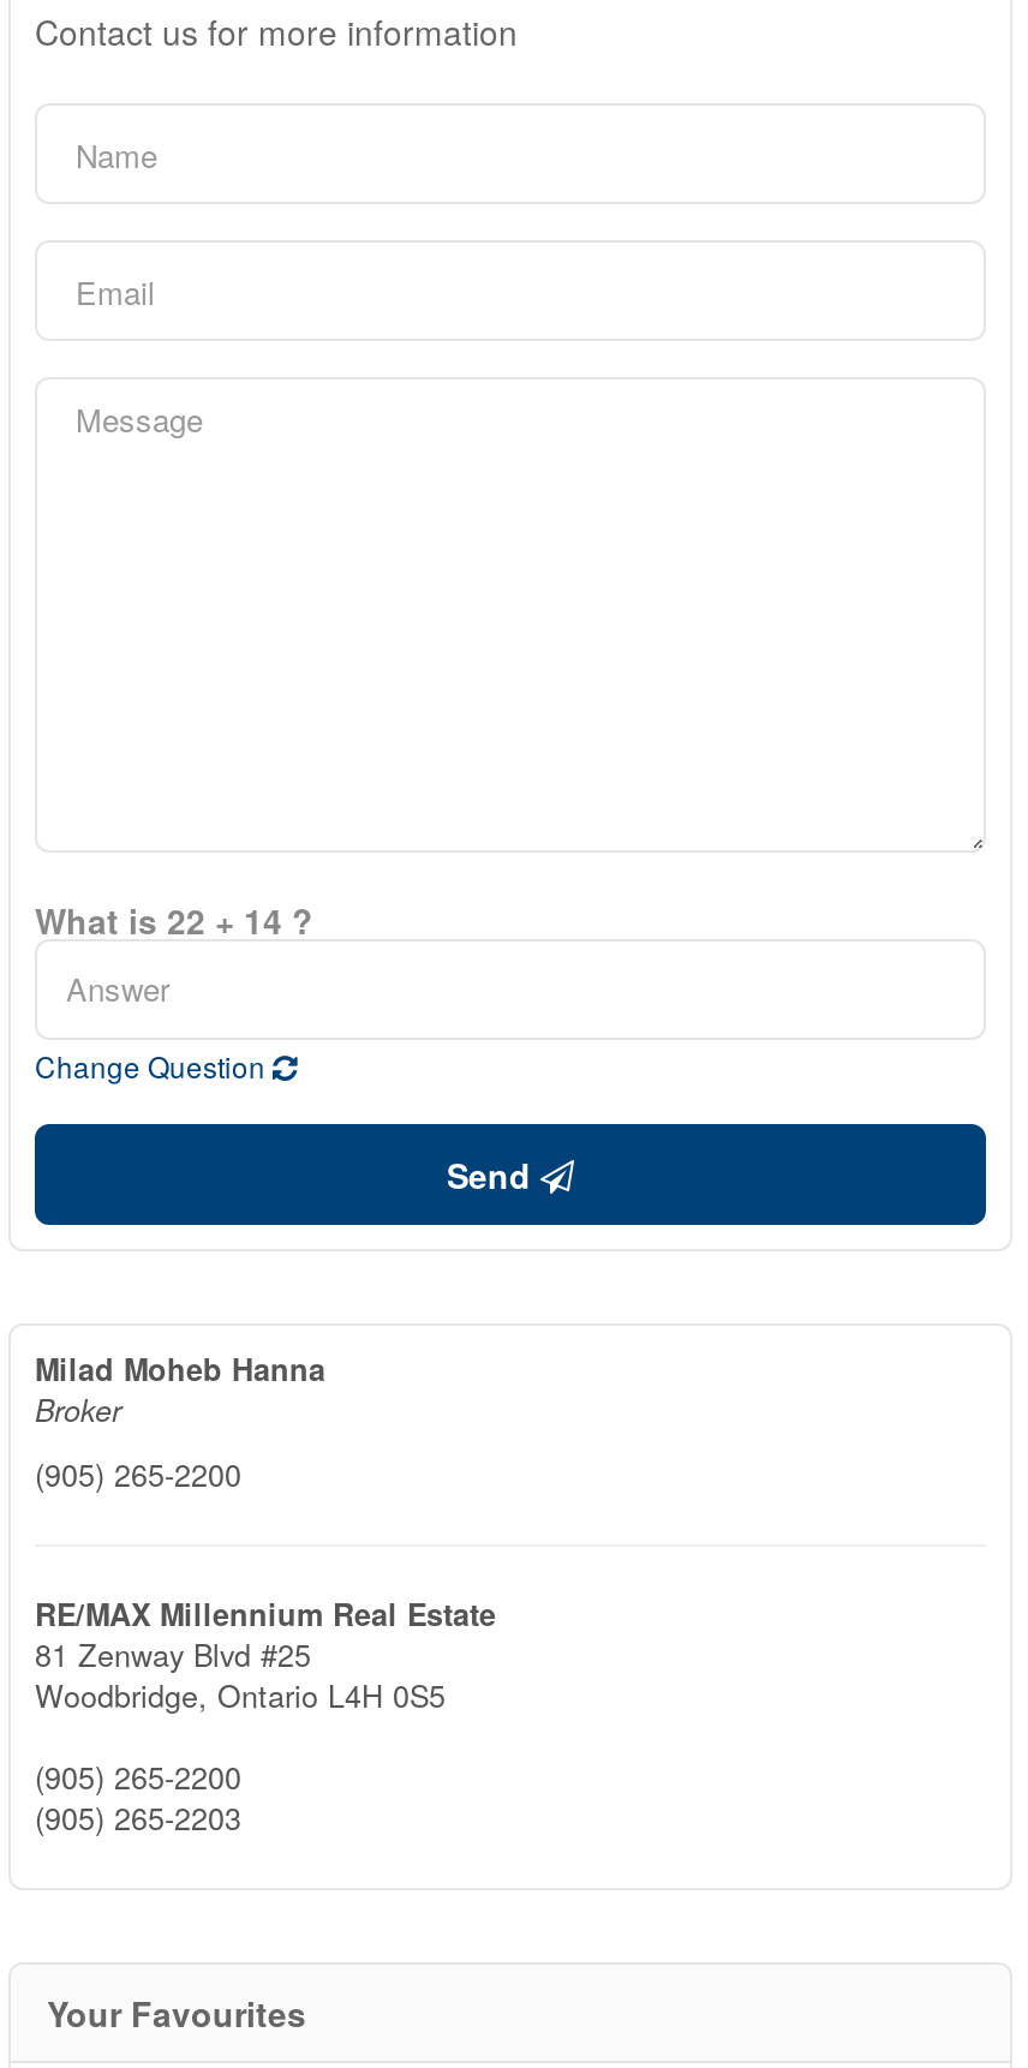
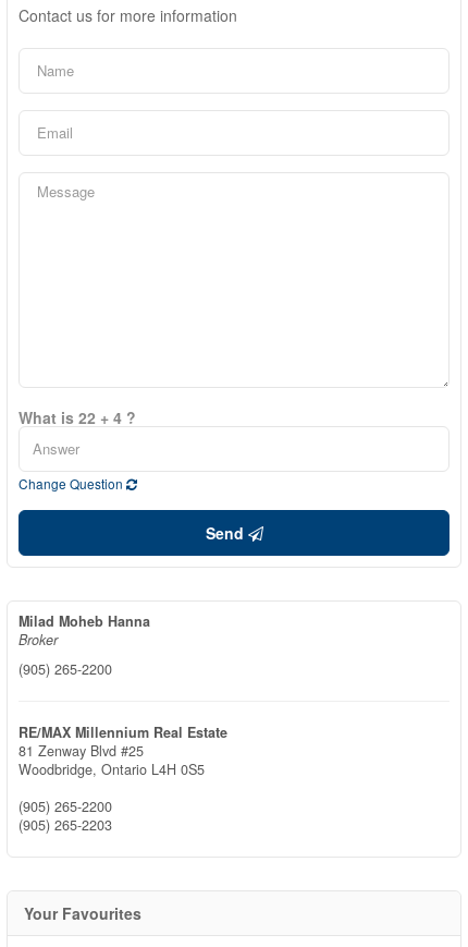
[35,895,313,943] What is 22 + 14 ? -> [19,406,136,428] What is 22 + 4 ?

